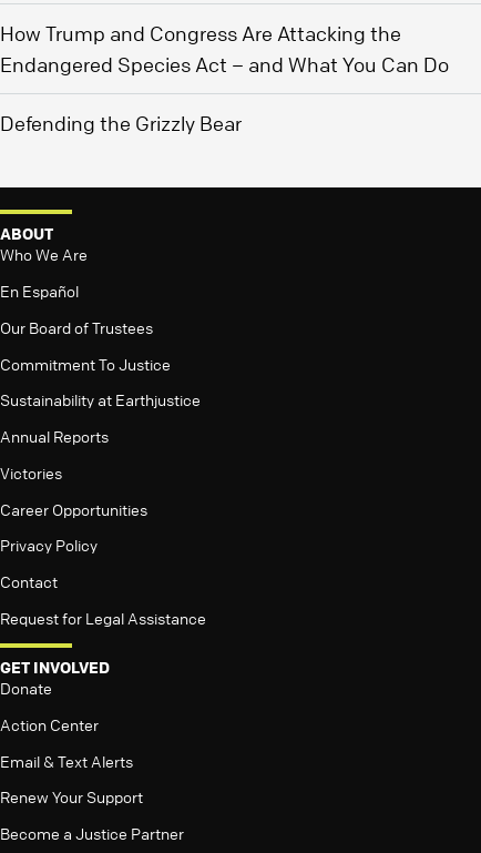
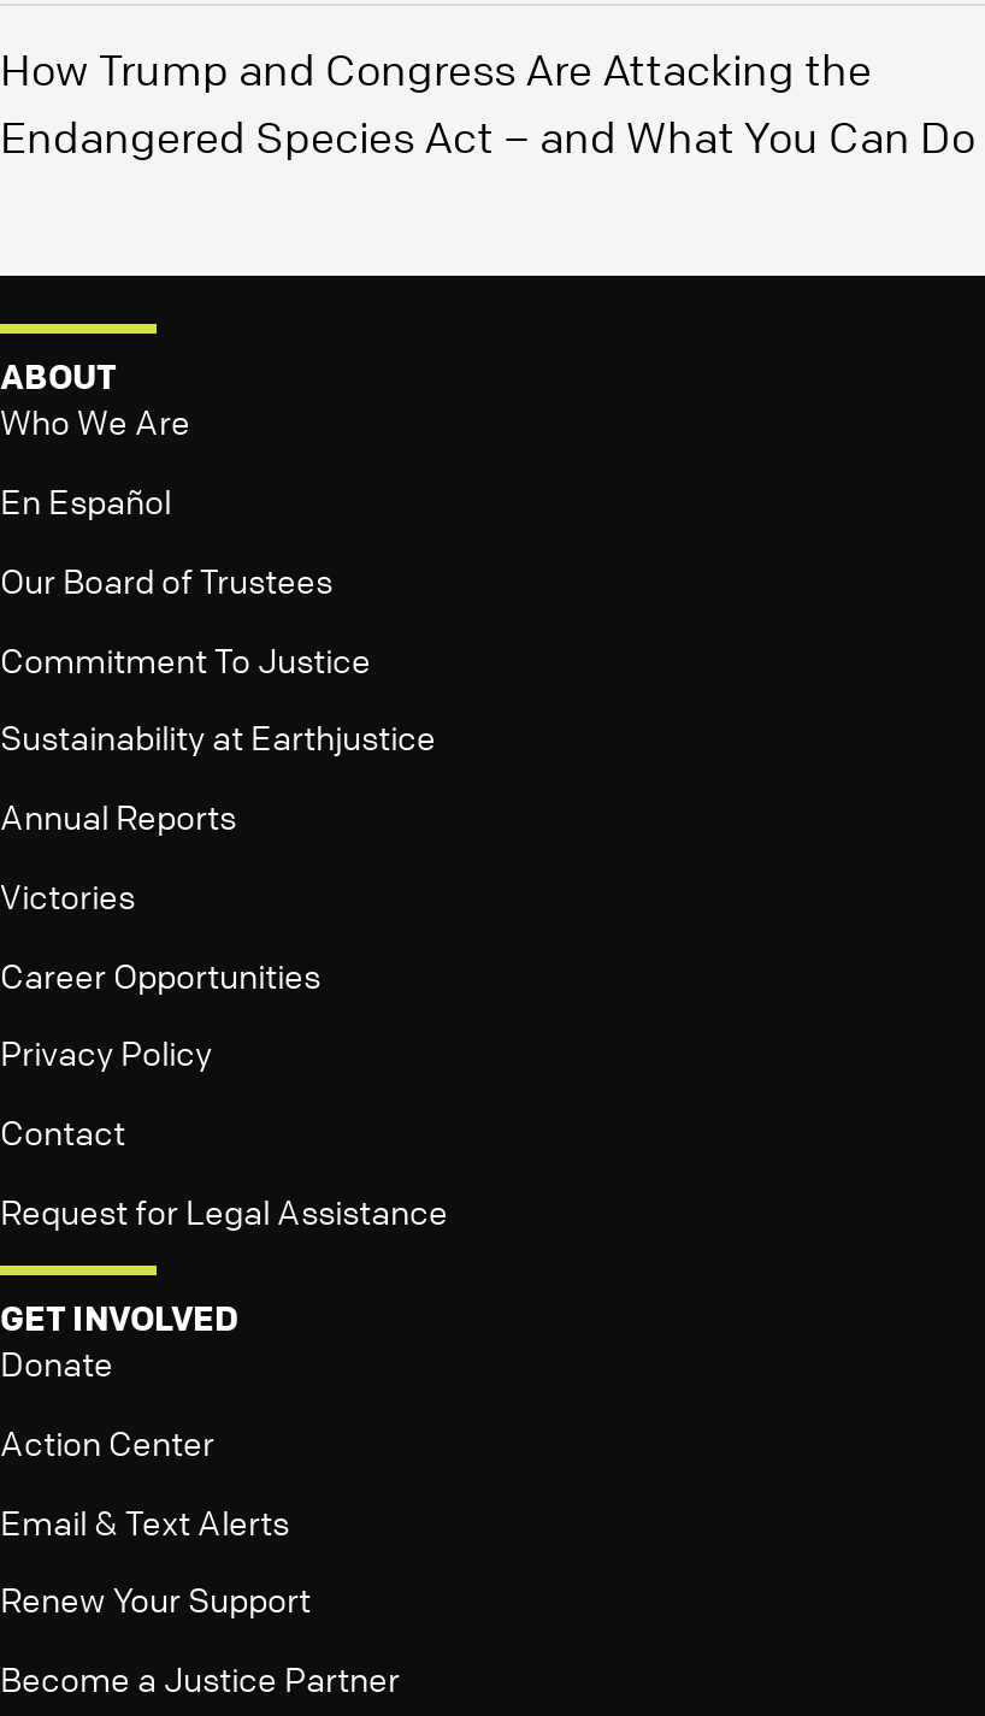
[0,111,242,135] Defending the Grizzly Bear -> none

